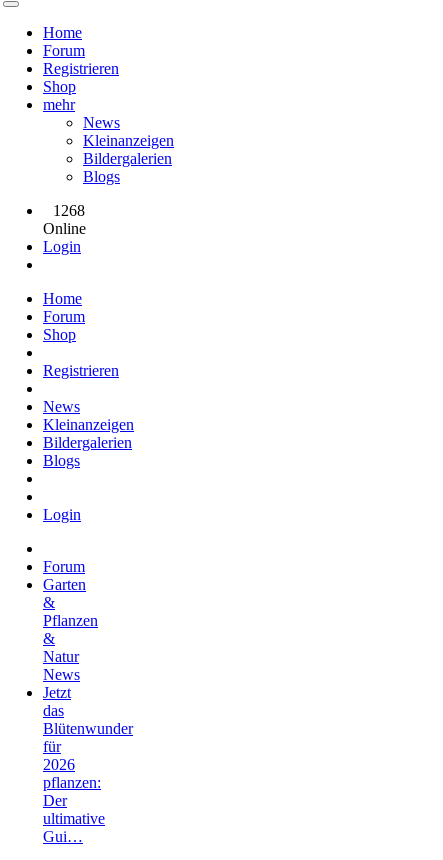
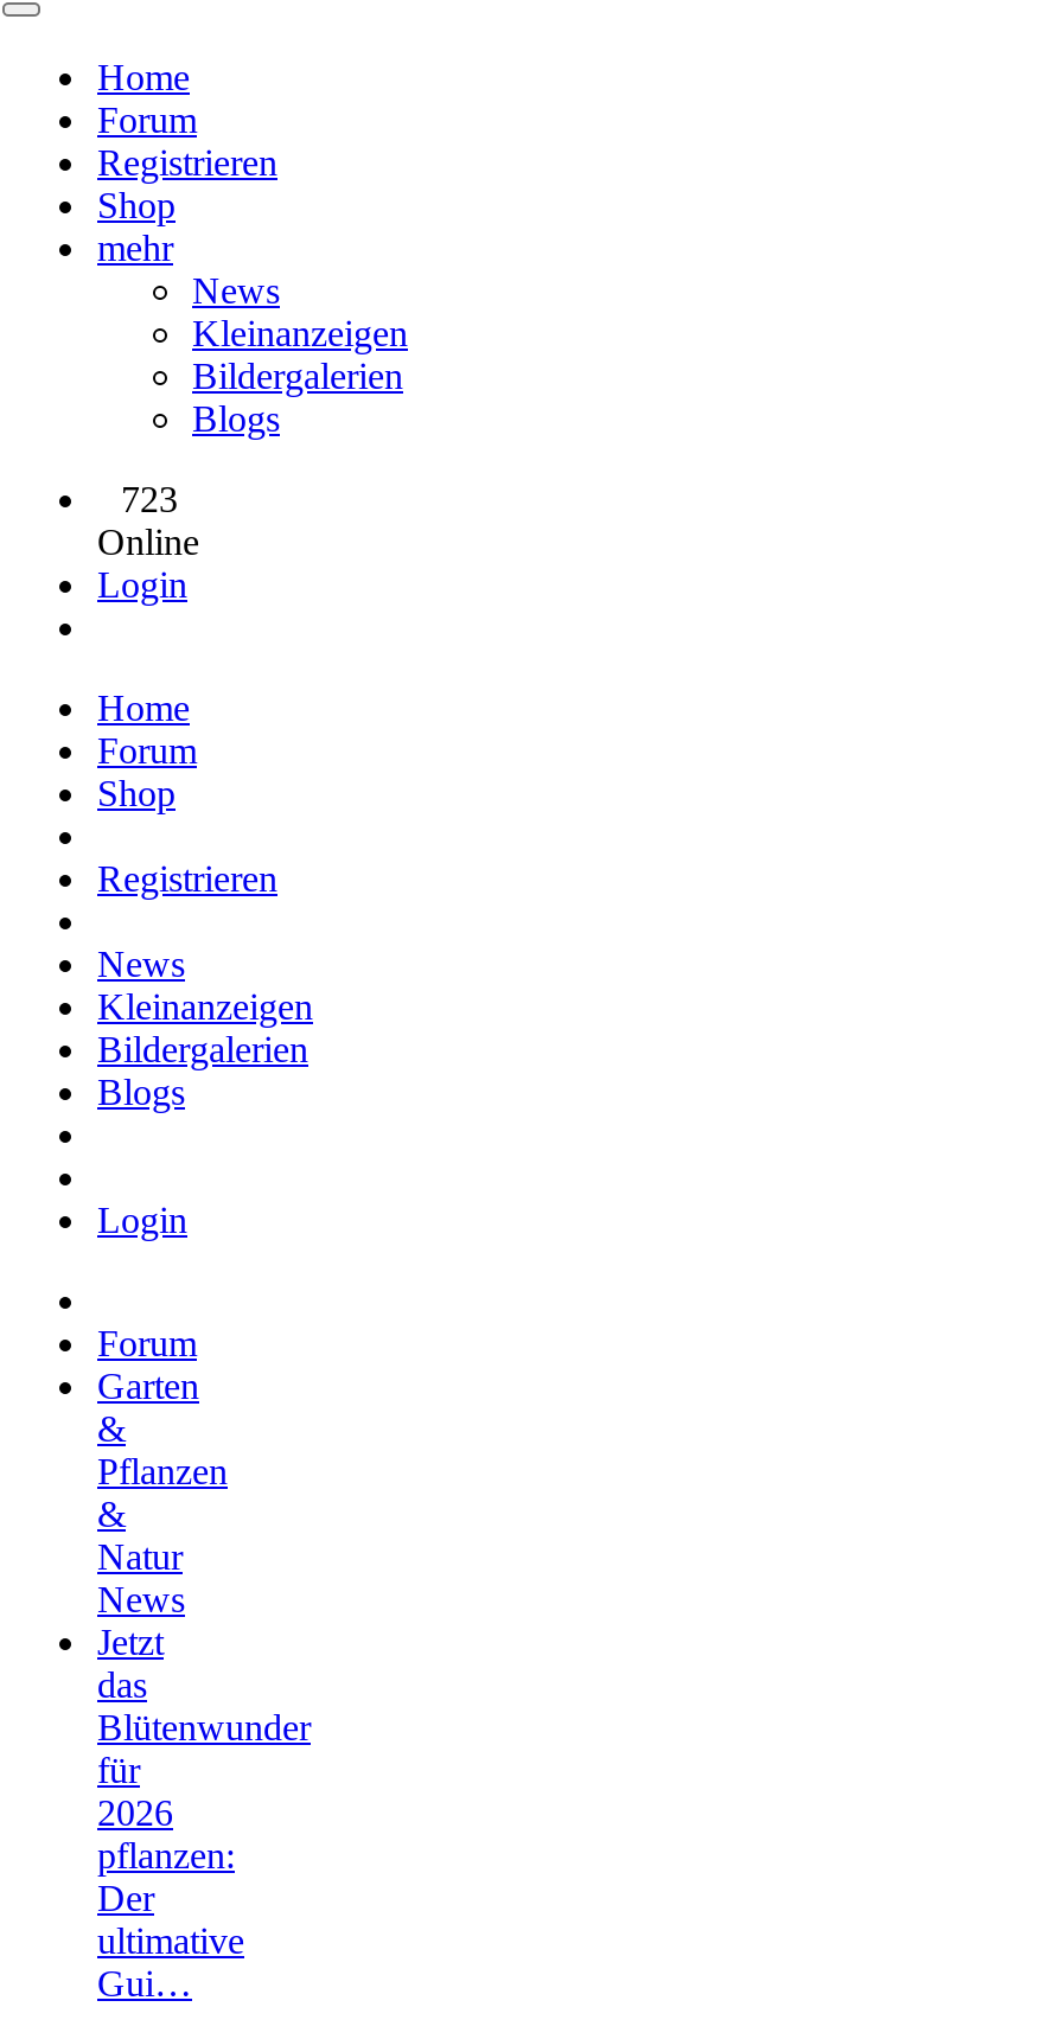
[53,202,85,219] 1268 -> [121,479,178,519] 723

